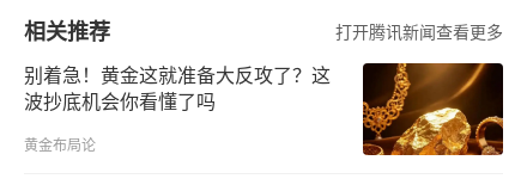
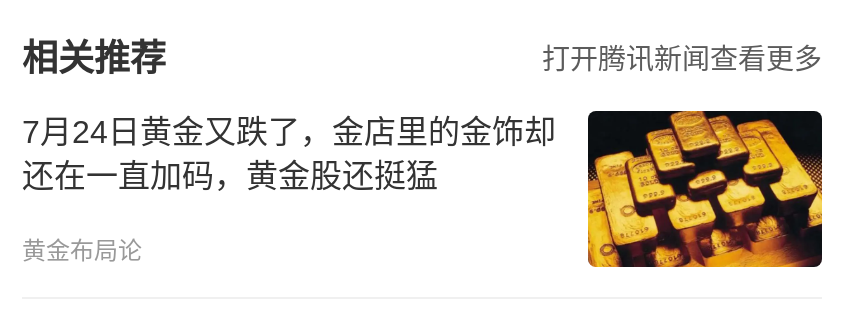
[24,62,504,156] [image] | 别着急！黄金这就准备大反攻了？这 | 波抄底机会你看懂了吗 -> [22,108,824,270] [image] | 7月24日黄金又跌了，金店里的金饰却 | 还在一直加码，黄金股还挺猛

